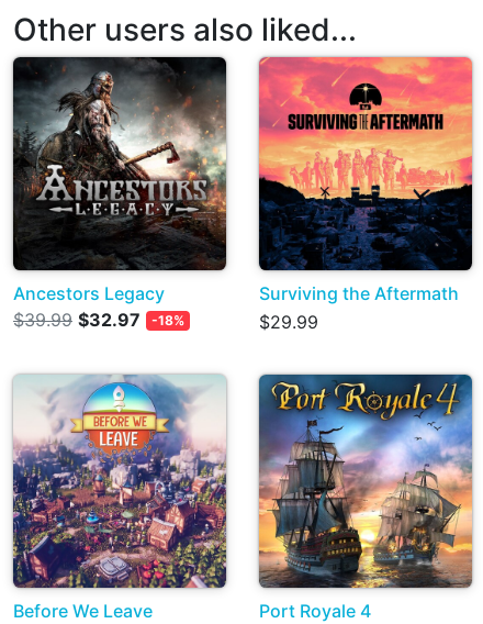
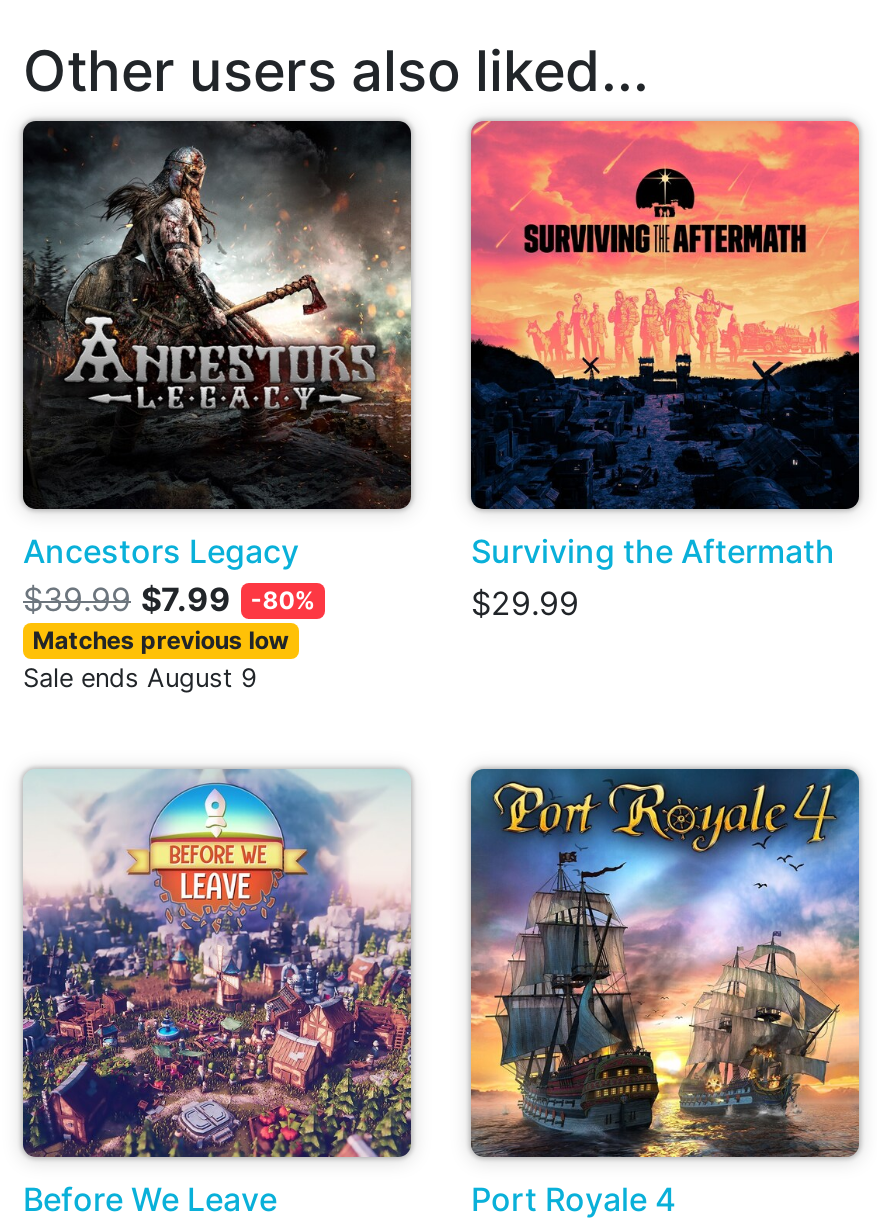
[13,308,184,330] $39.99 $32.97 | -18% -> [23,579,315,693] $39.99 $7.99 | -80% | Matches previous low | Sale ends August 9

